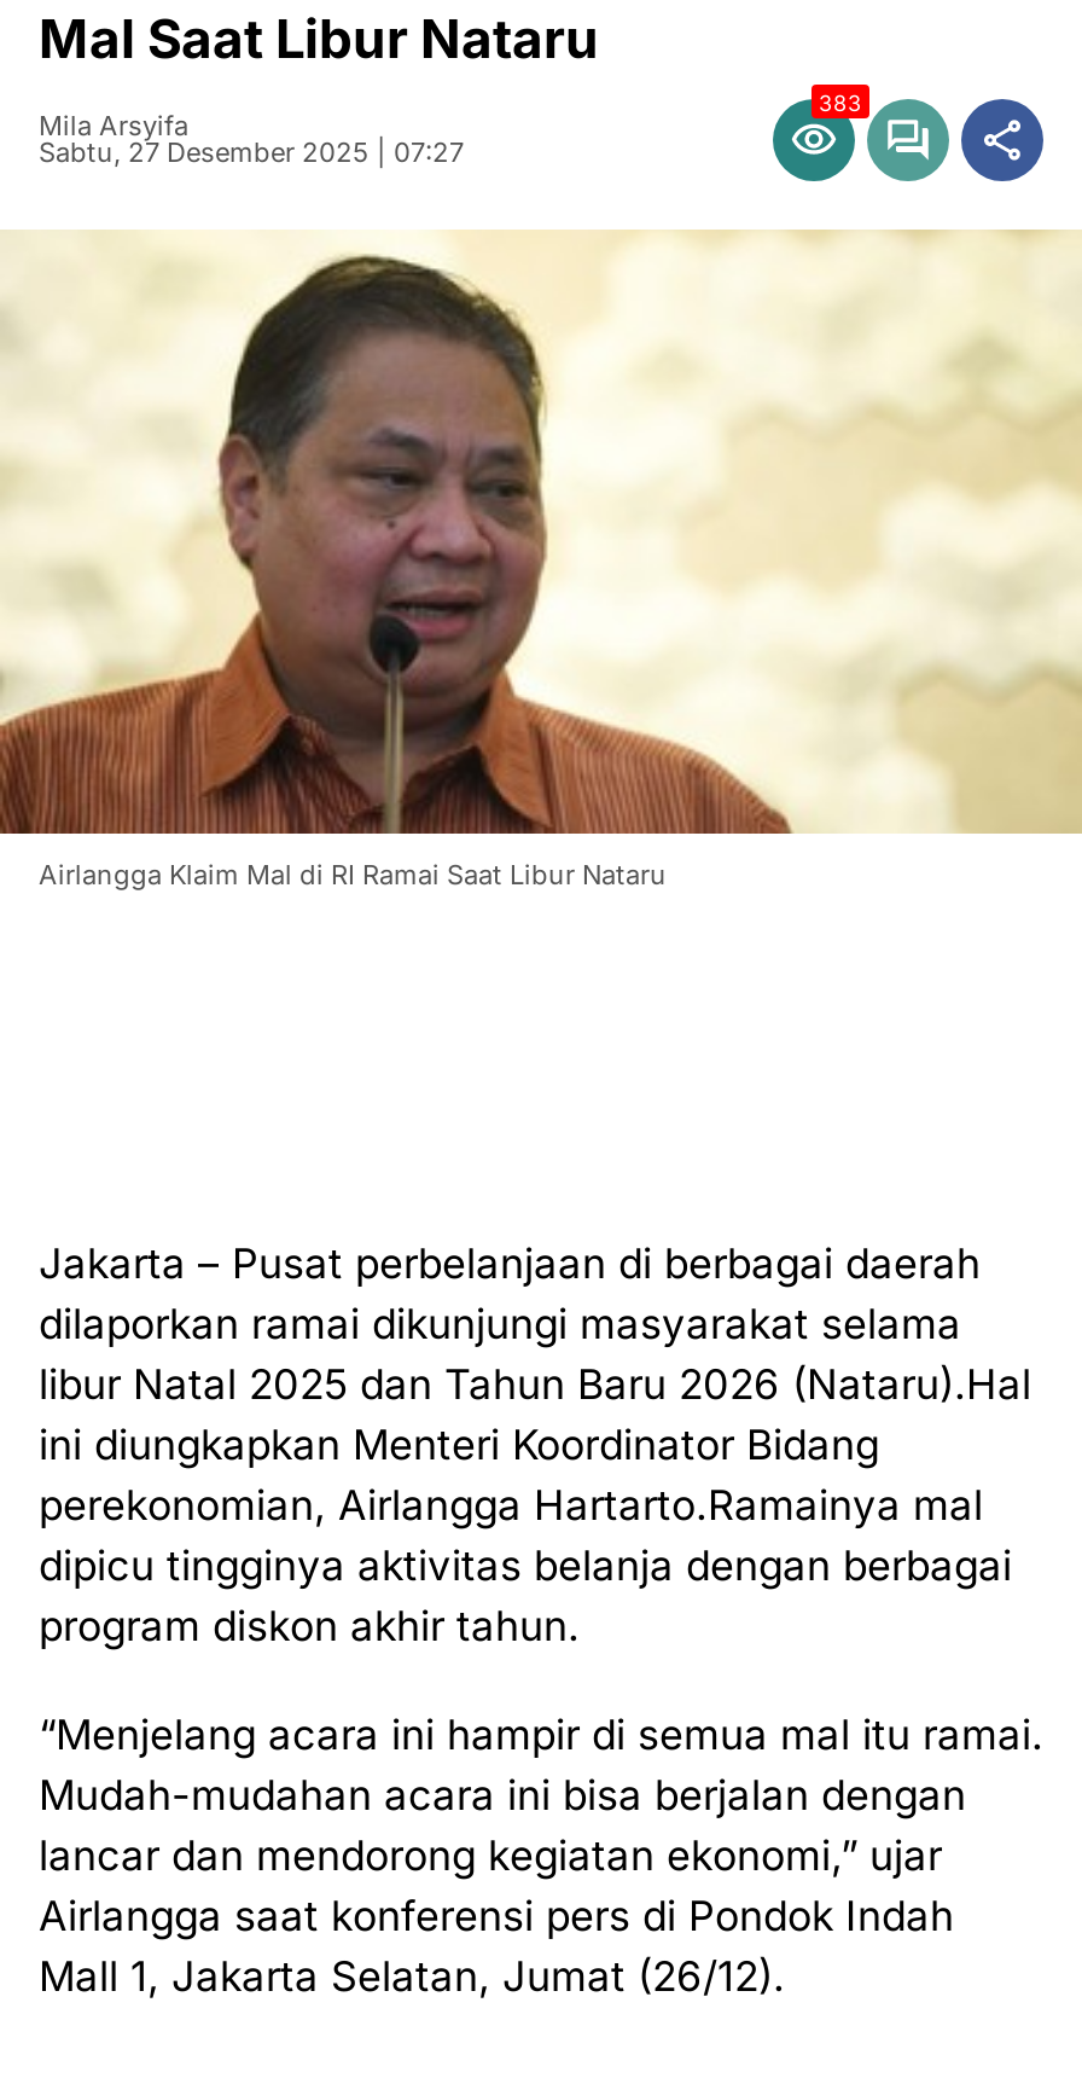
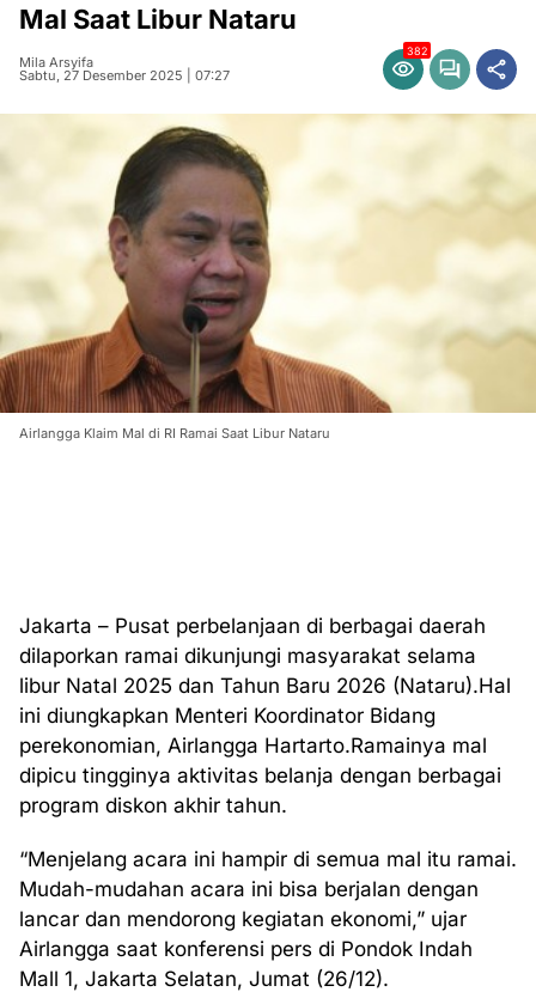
[819,89,862,116] 383 -> [407,44,427,57] 382

